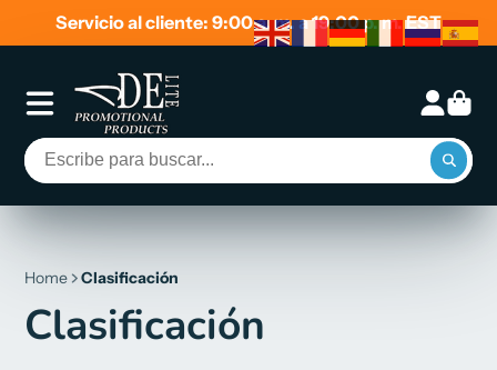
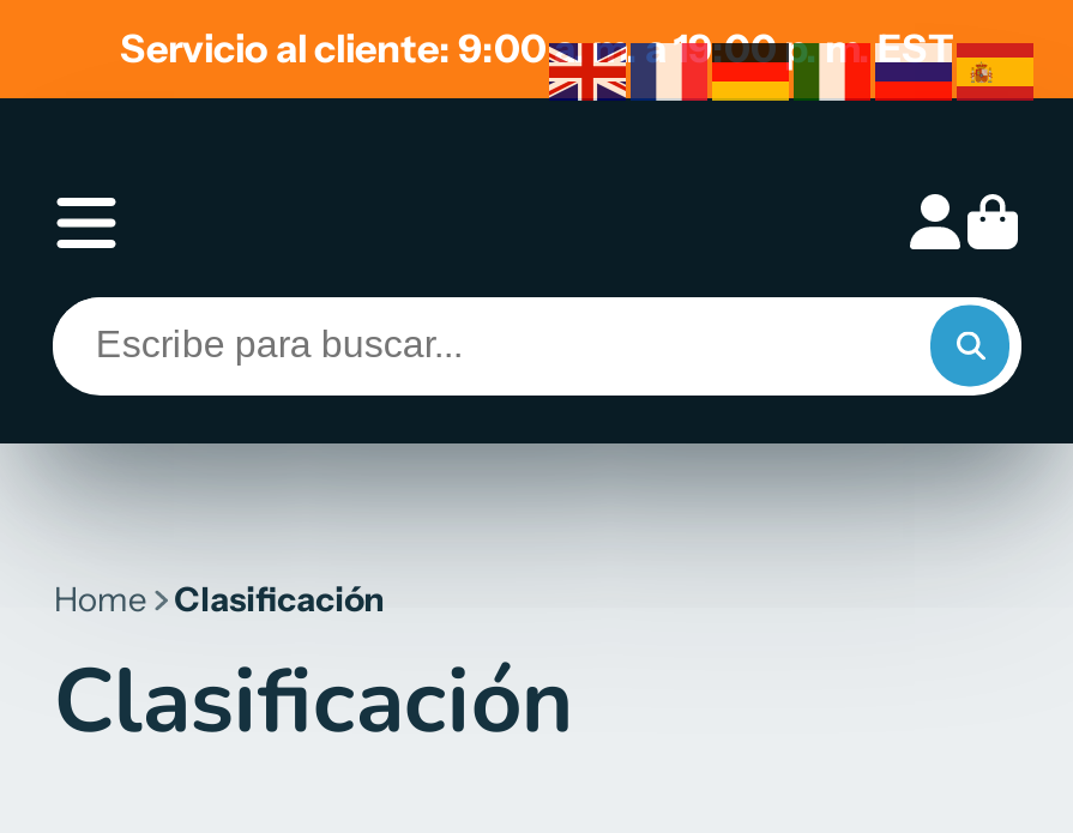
[73,72,180,134] [image] -> none

